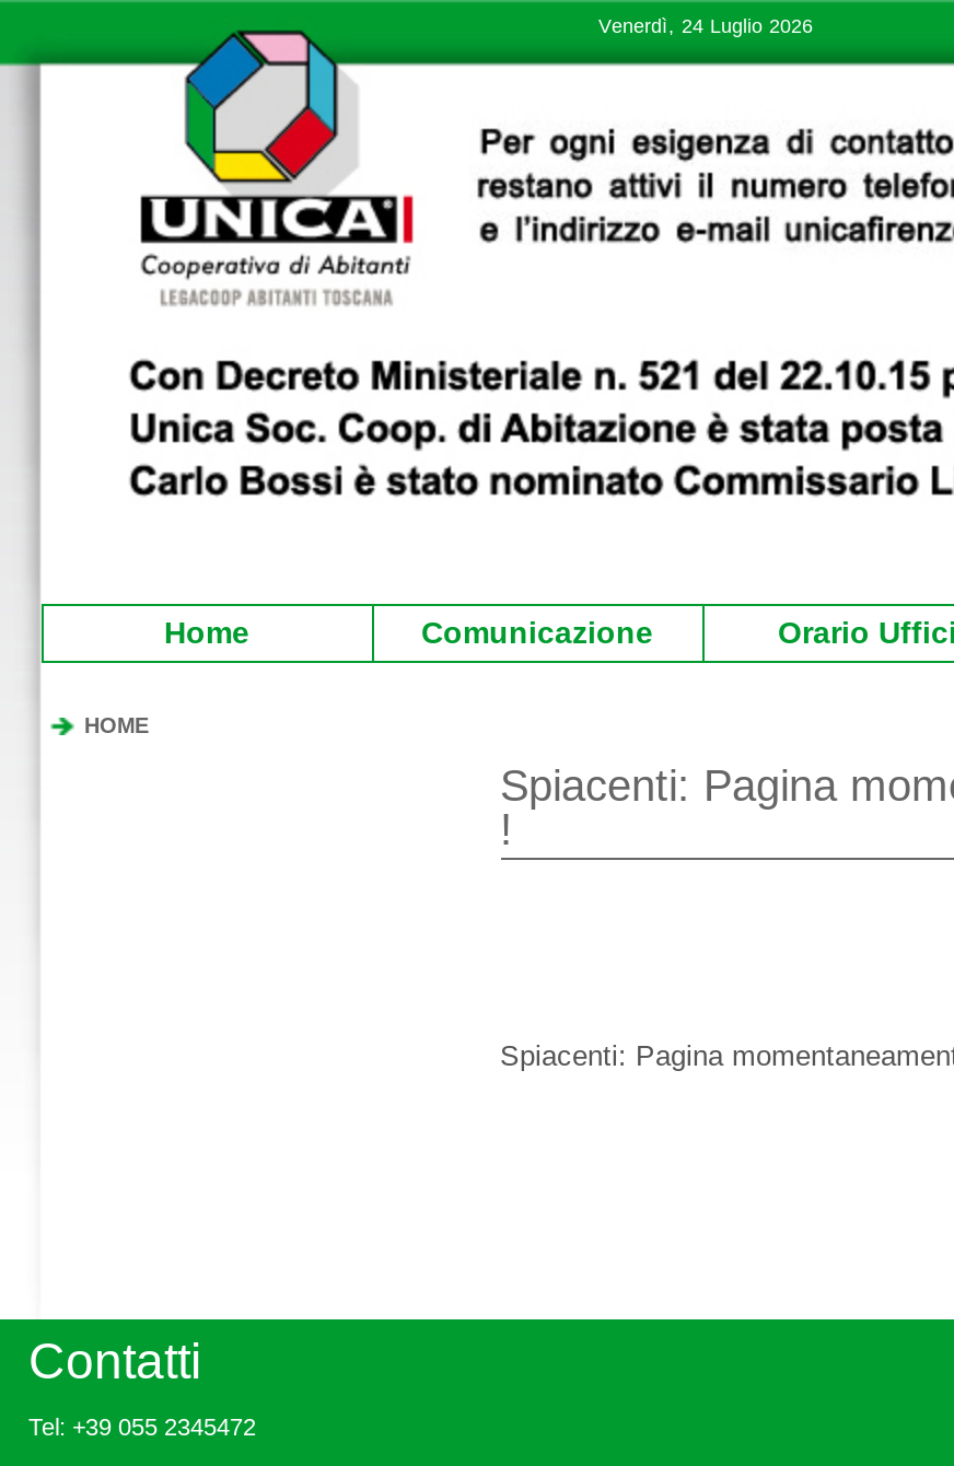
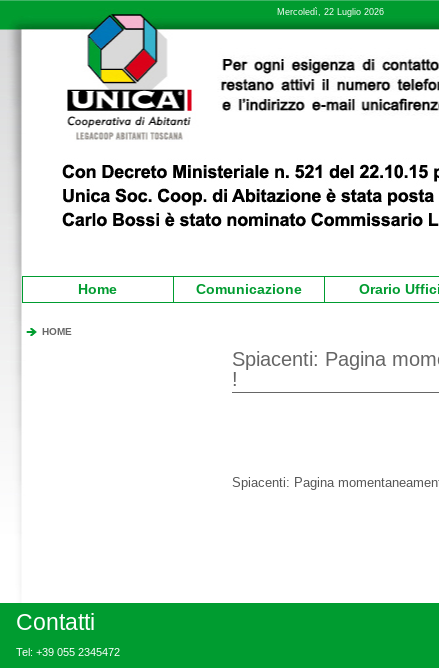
[598,15,813,37] Venerdì, 24 Luglio 2026 -> [276,7,383,17] Mercoledì, 22 Luglio 2026

